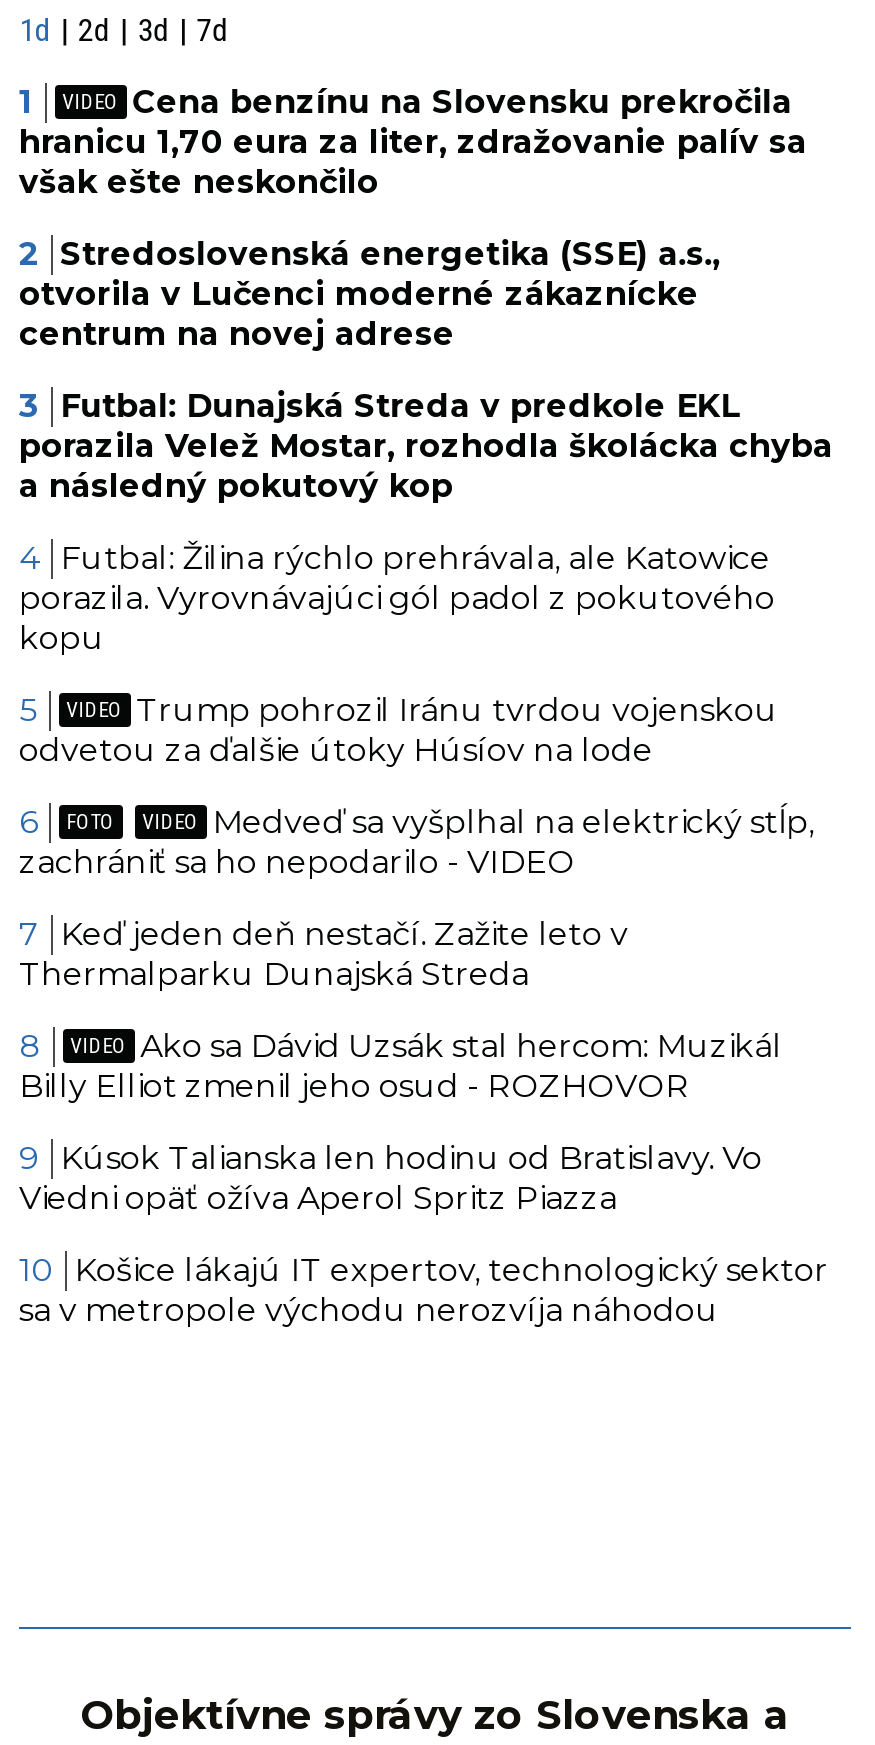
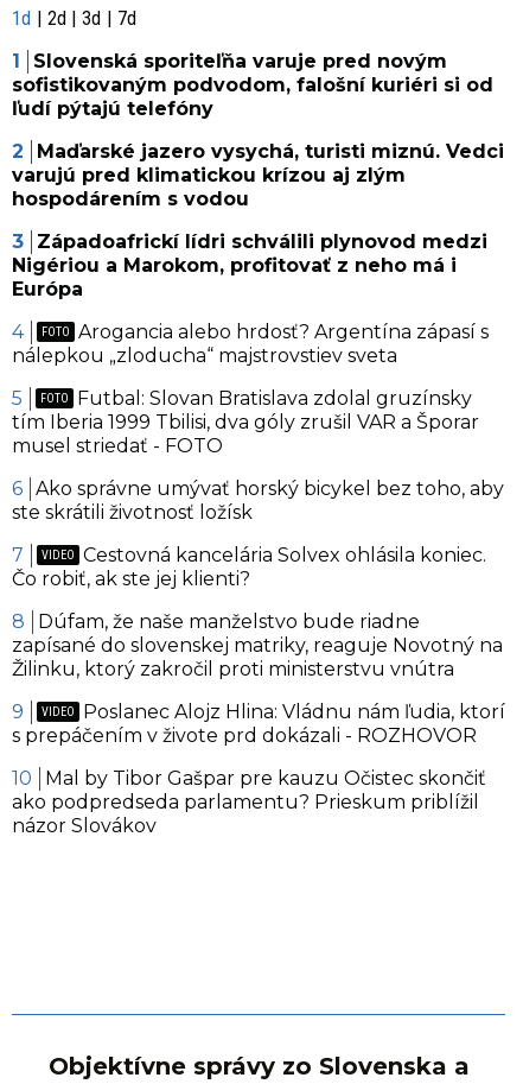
[19,83,807,201] Cena benzínu na Slovensku prekročila | hranicu 1,70 eura za liter, zdražovanie palív sa | však ešte neskončilo -> [12,50,493,120] Slovenská sporiteľňa varuje pred novým | sofistikovaným podvodom, falošní kuriéri si od | ľudí pýtajú telefóny
[19,235,720,353] Stredoslovenská energetika (SSE) a.s., | otvorila v Lučenci moderné zákaznícke | centrum na novej adrese -> [12,140,504,210] Maďarské jazero vysychá, turisti miznú. Vedci | varujú pred klimatickou krízou aj zlým | hospodárením s vodou
[19,387,833,505] Futbal: Dunajská Streda v predkole EKL | porazila Velež Mostar, rozhodla školácka chyba | a následný pokutový kop -> [12,230,487,300] Západoafrickí lídri schválili plynovod medzi | Nigériou a Marokom, profitovať z neho má i | Európa
[19,539,775,657] Futbal: Žilina rýchlo prehrávala, ale Katowice | porazila. Vyrovnávajúci gól padol z pokutového | kopu -> [12,320,488,367] Arogancia alebo hrdosť? Argentína zápasí s | nálepkou „zloducha“ majstrovstiev sveta
[19,691,778,769] Trump pohrozil Iránu tvrdou vojenskou | odvetou za ďalšie útoky Húsíov na lode -> [12,387,479,457] Futbal: Slovan Bratislava zdolal gruzínsky | tím Iberia 1999 Tbilisi, dva góly zrušil VAR a Šporar | musel striedať - FOTO
[19,803,814,881] Medveď sa vyšplhal na elektrický stĺp, | zachrániť sa ho nepodarilo - VIDEO -> [12,477,504,523] Ako správne umývať horský bicykel bez toho, aby | ste skrátili životnosť ložísk
[19,915,628,993] Keď jeden deň nestačí. Zažite leto v | Thermalparku Dunajská Streda -> [12,544,486,590] Cestovná kancelária Solvex ohlásila koniec. | Čo robiť, ak ste jej klienti?
[19,1027,782,1105] Ako sa Dávid Uzsák stal hercom: Muzikál | Billy Elliot zmenil jeho osud - ROZHOVOR -> [12,610,503,680] Dúfam, že naše manželstvo bude riadne | zapísané do slovenskej matriky, reaguje Novotný na | Žilinku, ktorý zakročil proti ministerstvu vnútra
[19,1139,762,1217] Kúsok Talianska len hodinu od Bratislavy. Vo | Viedni opäť ožíva Aperol Spritz Piazza -> [12,700,505,747] Poslanec Alojz Hlina: Vládnu nám ľudia, ktorí | s prepáčením v živote prd dokázali - ROZHOVOR
[19,1251,828,1329] Košice lákajú IT expertov, technologický sektor | sa v metropole východu nerozvíja náhodou -> [12,767,486,837] Mal by Tibor Gašpar pre kauzu Očistec skončiť | ako podpredseda parlamentu? Prieskum priblížil | názor Slovákov

